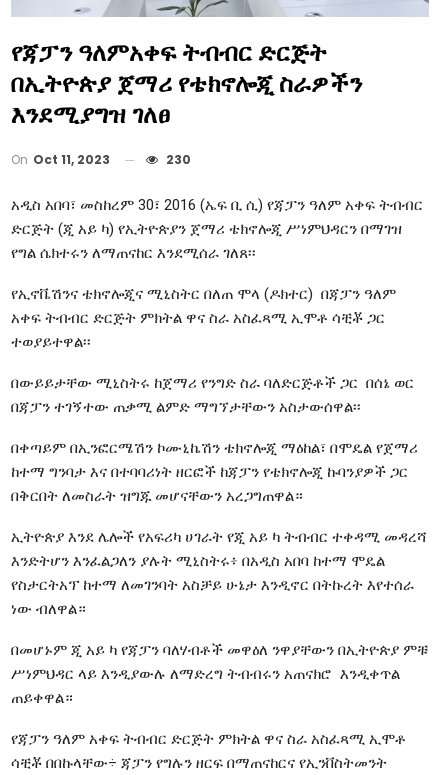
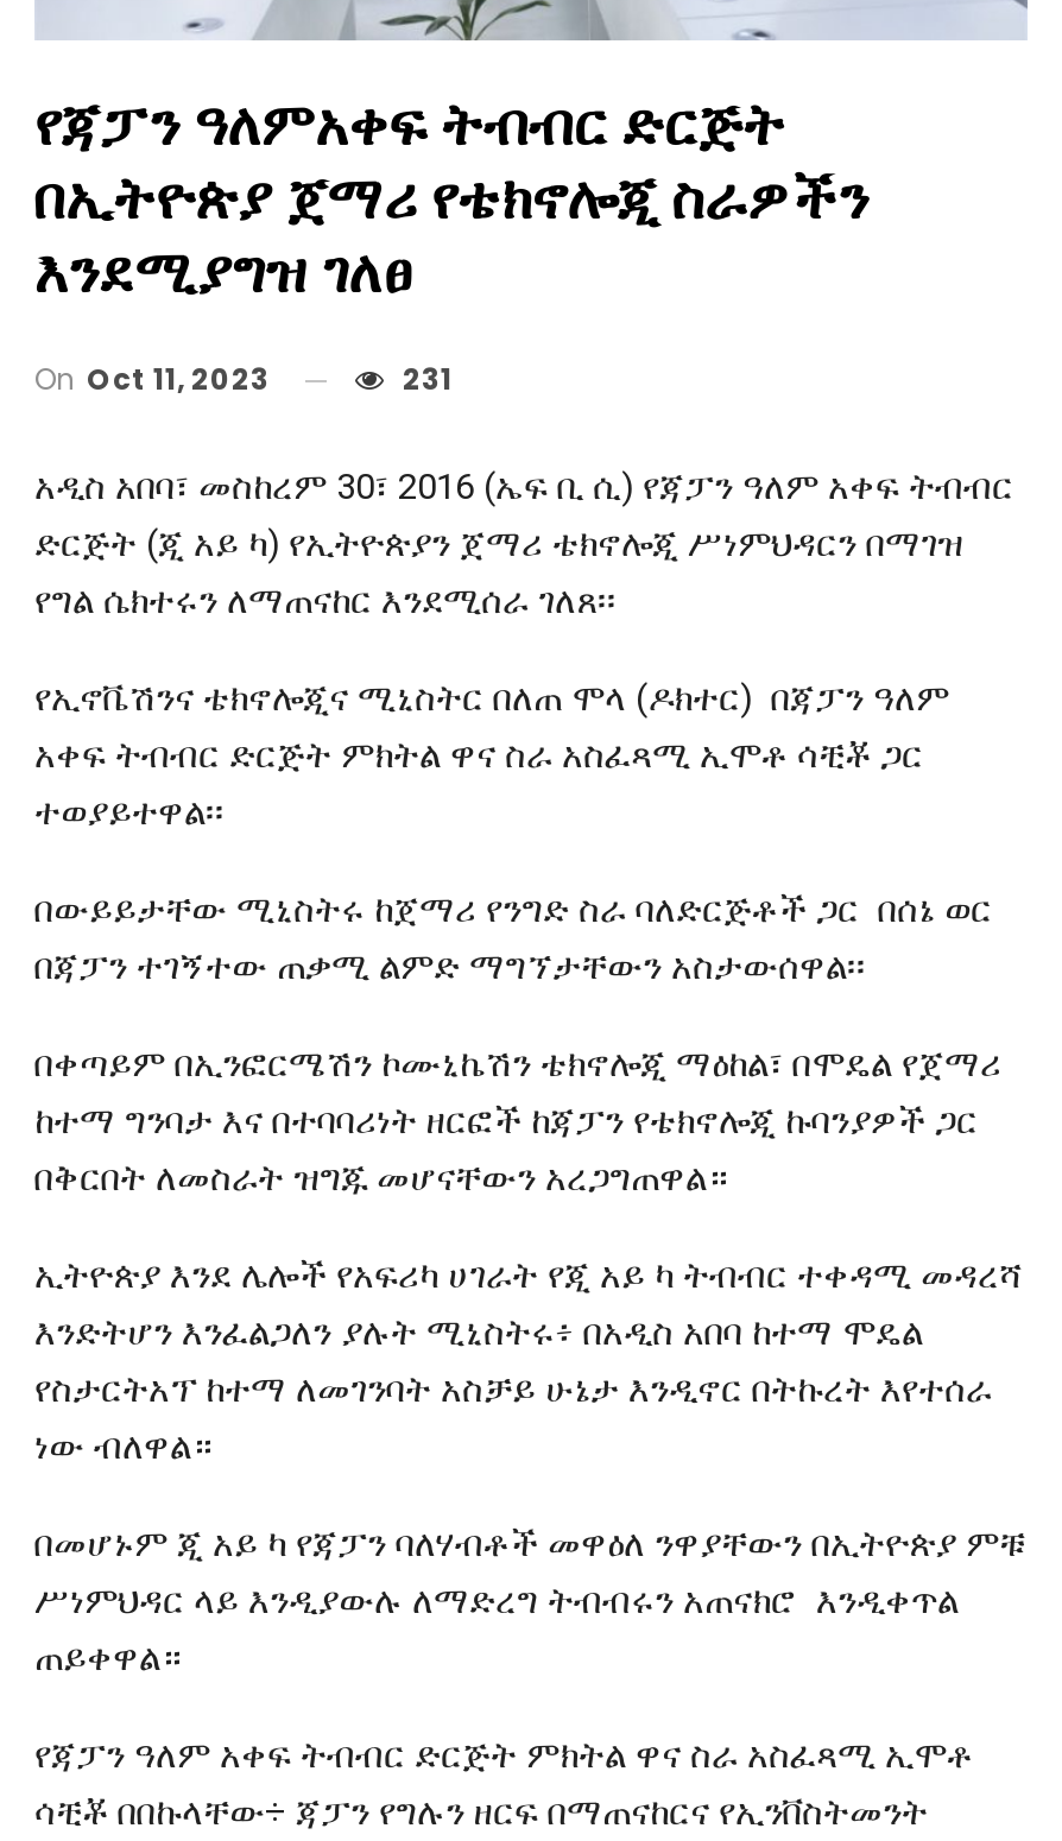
[166,151,191,168] 230 -> [403,358,453,398] 231

